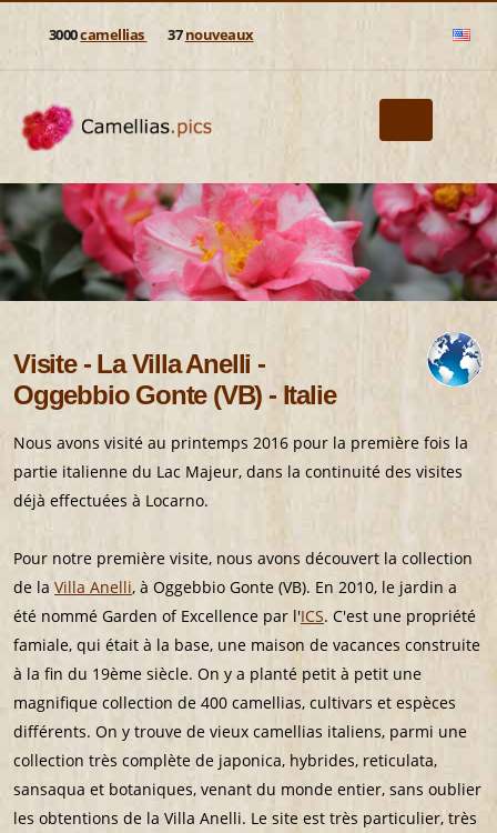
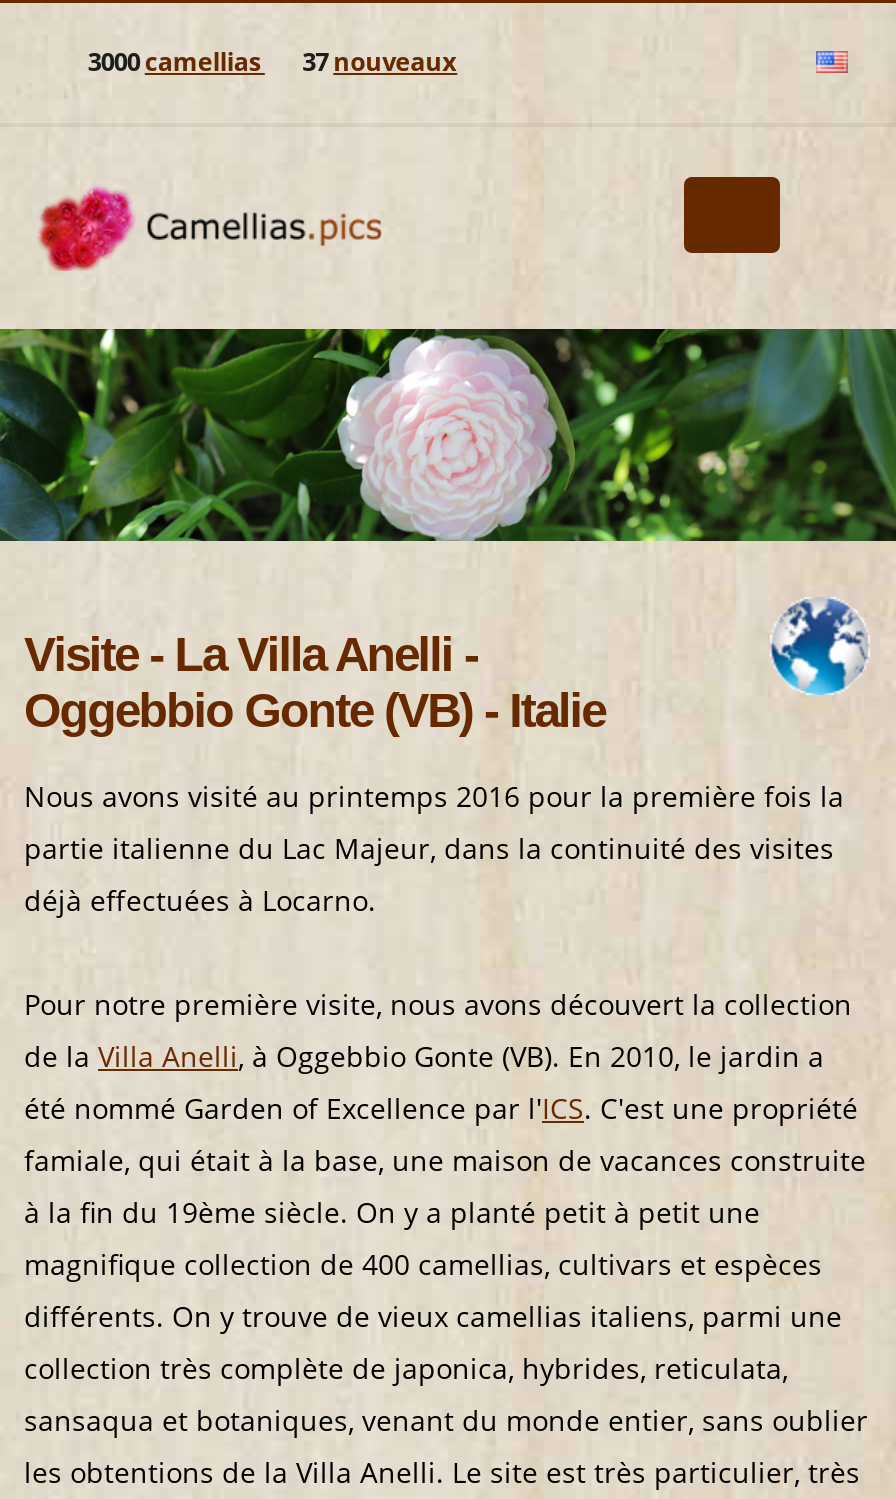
[3,182,494,302] [image] -> [6,327,890,543] [image]

